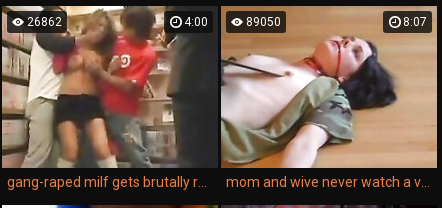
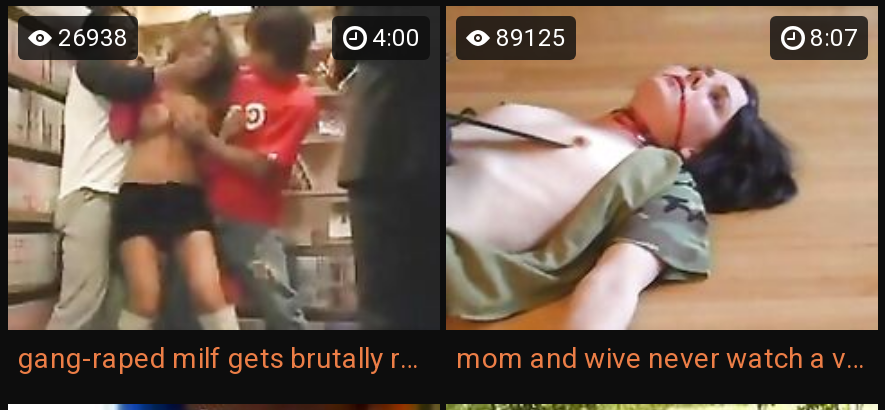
[27,15,62,29] 26862 -> [58,23,128,51] 26938
[246,15,281,29] 89050 -> [496,23,566,51] 89125

